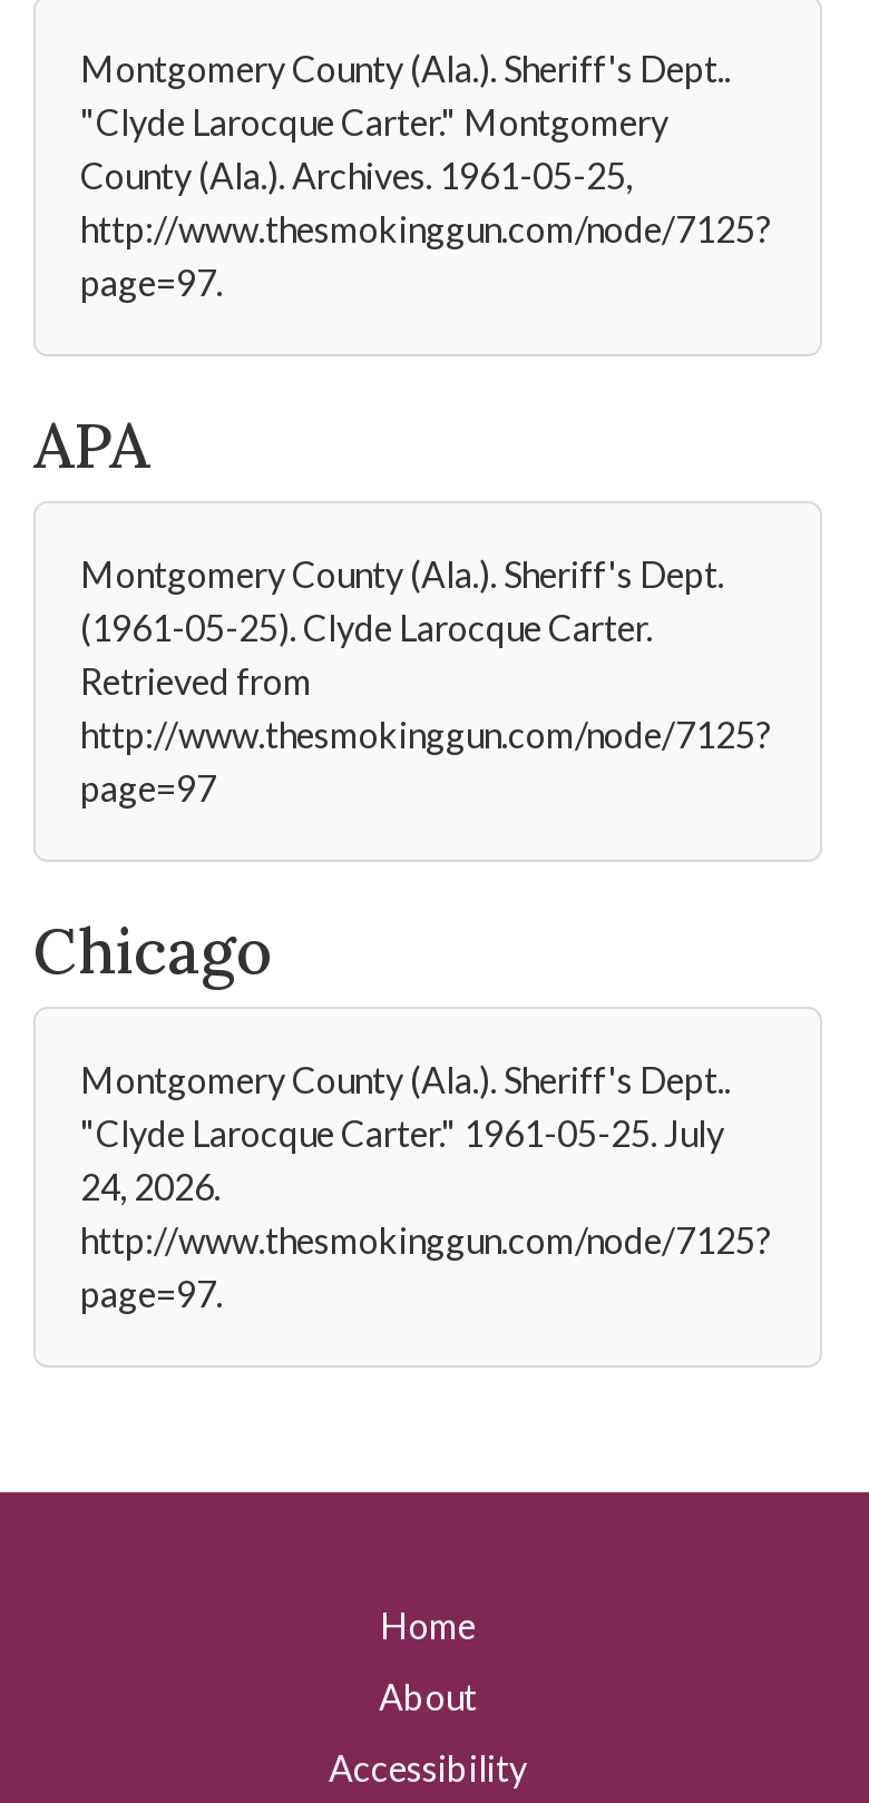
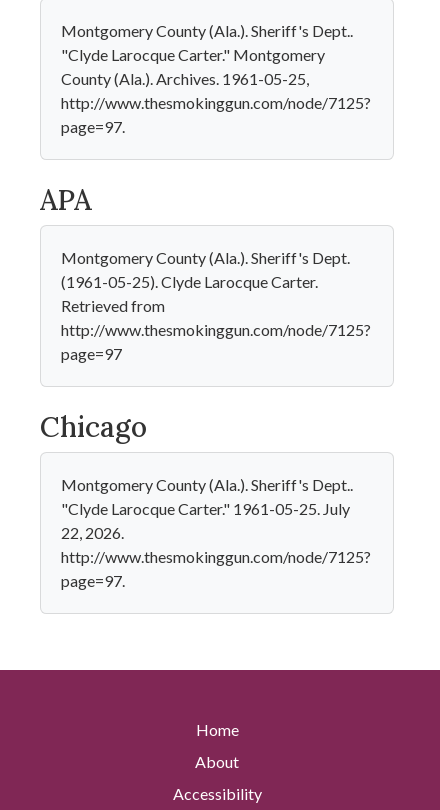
[80,1165,221,1207] 24, 2026. -> [61,523,124,542] 22, 2026.

